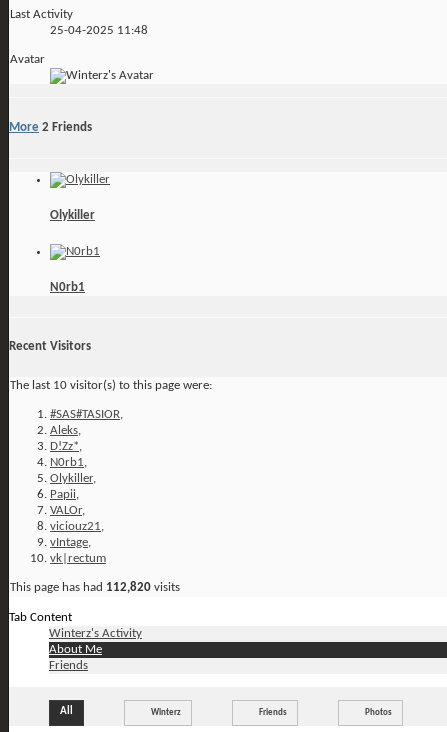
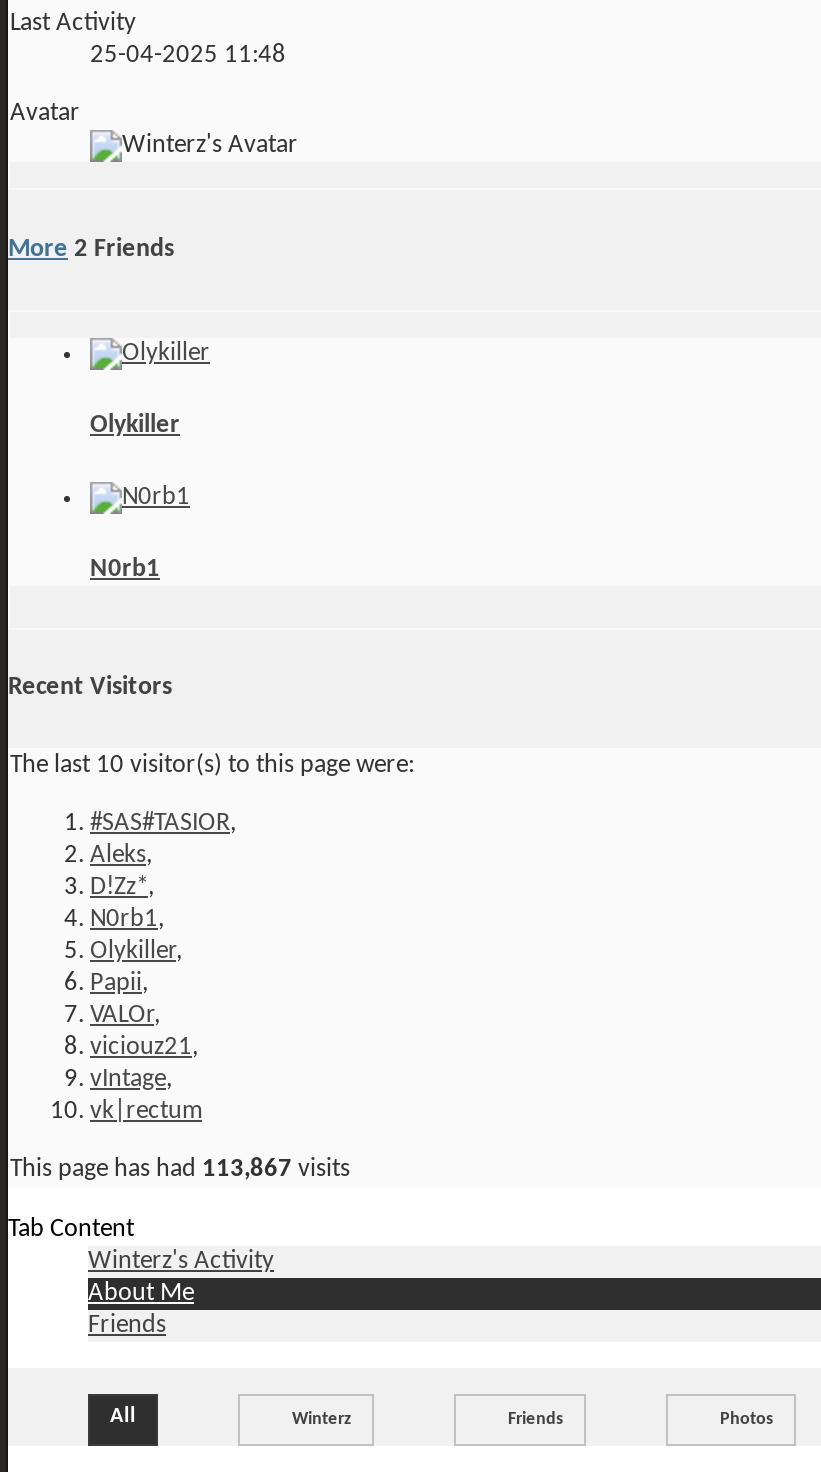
[10,581,180,594] This page has had 112,820 visits -> [10,1156,350,1182] This page has had 113,867 visits

